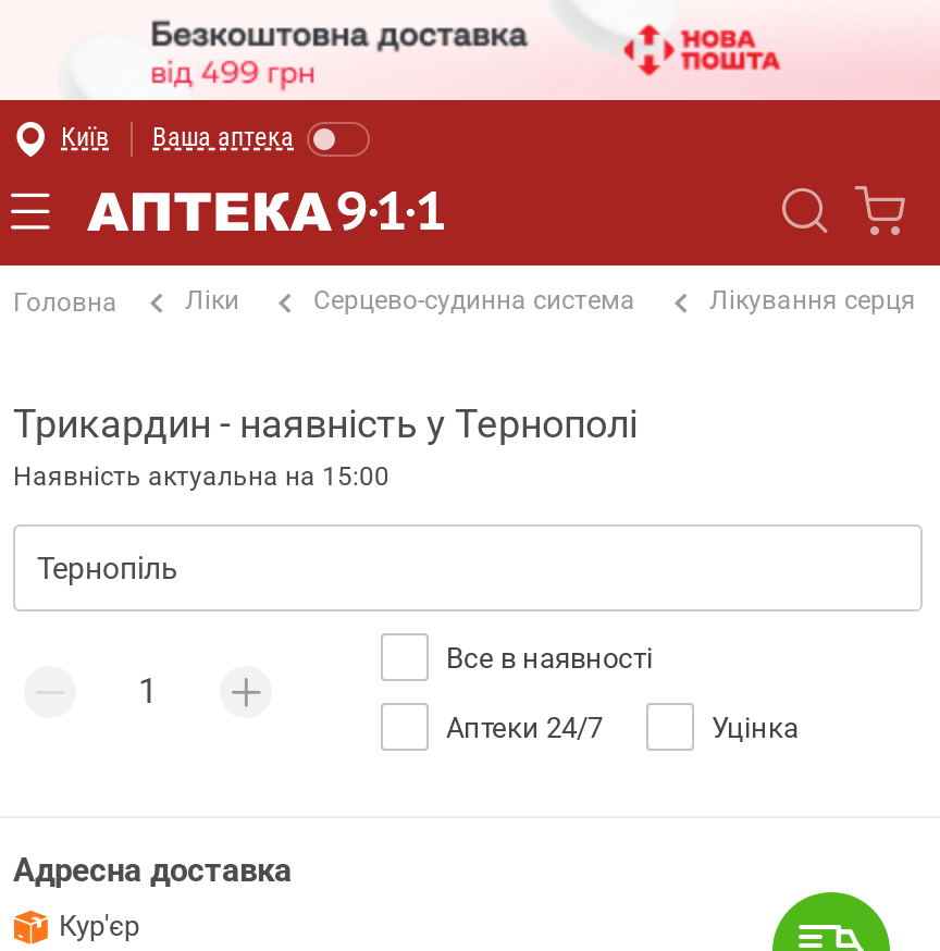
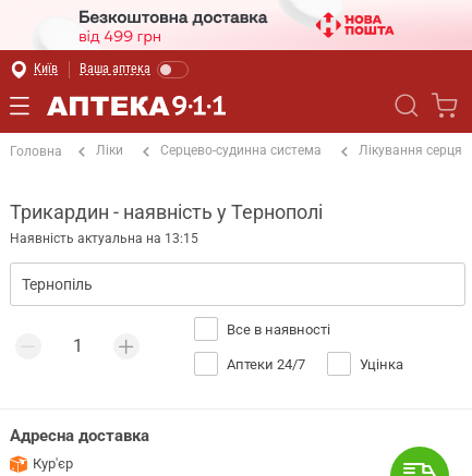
[13,461,389,492] Наявність актуальна на 15:00 -> [10,231,198,246] Наявність актуальна на 13:15

